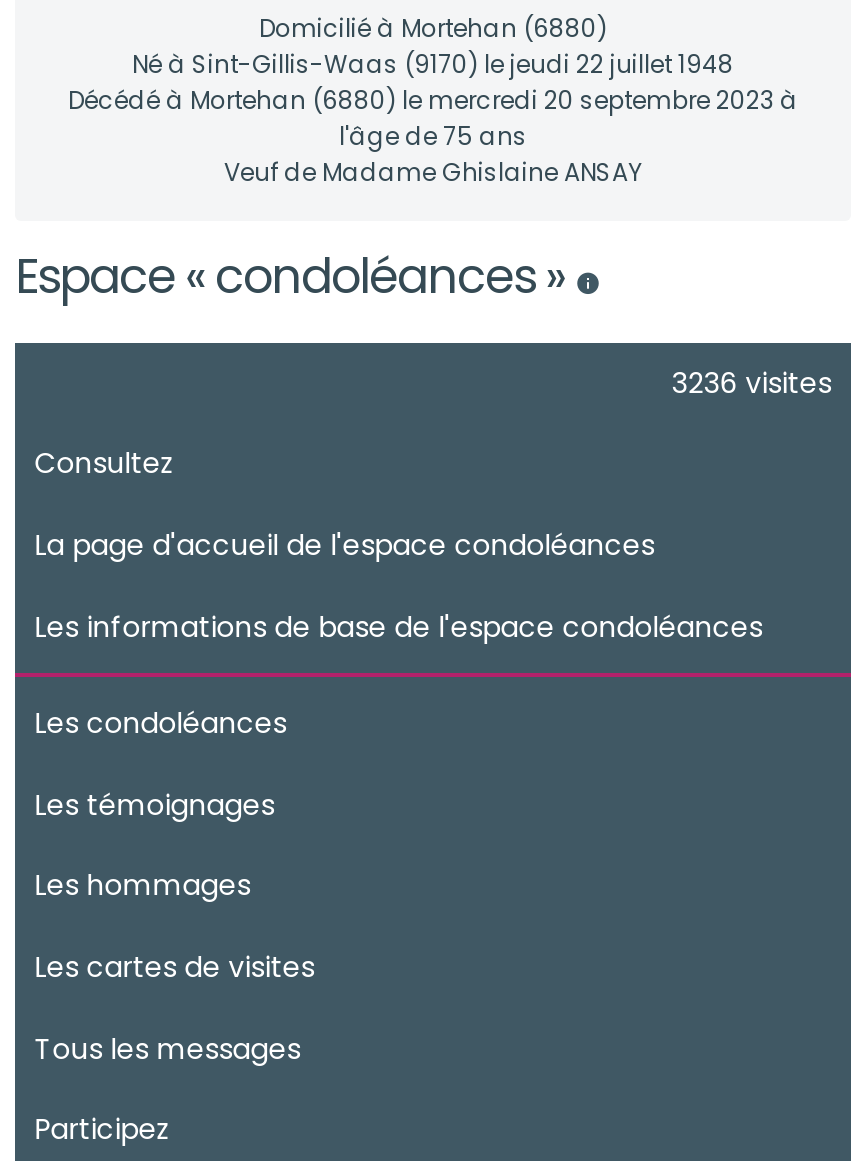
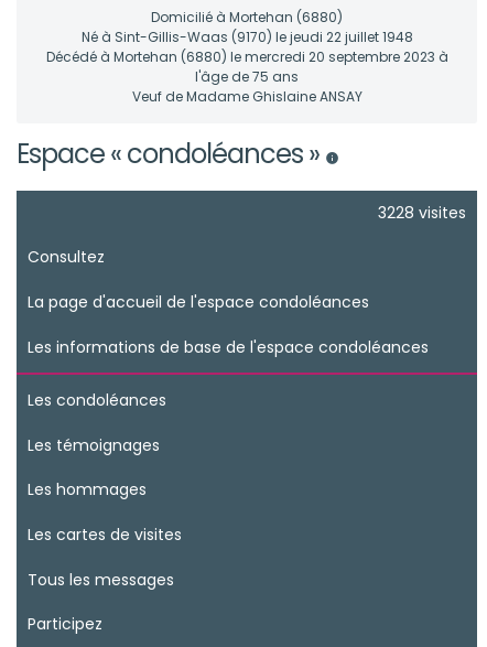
[671,363,831,403] 3236 visites -> [378,201,466,224] 3228 visites

